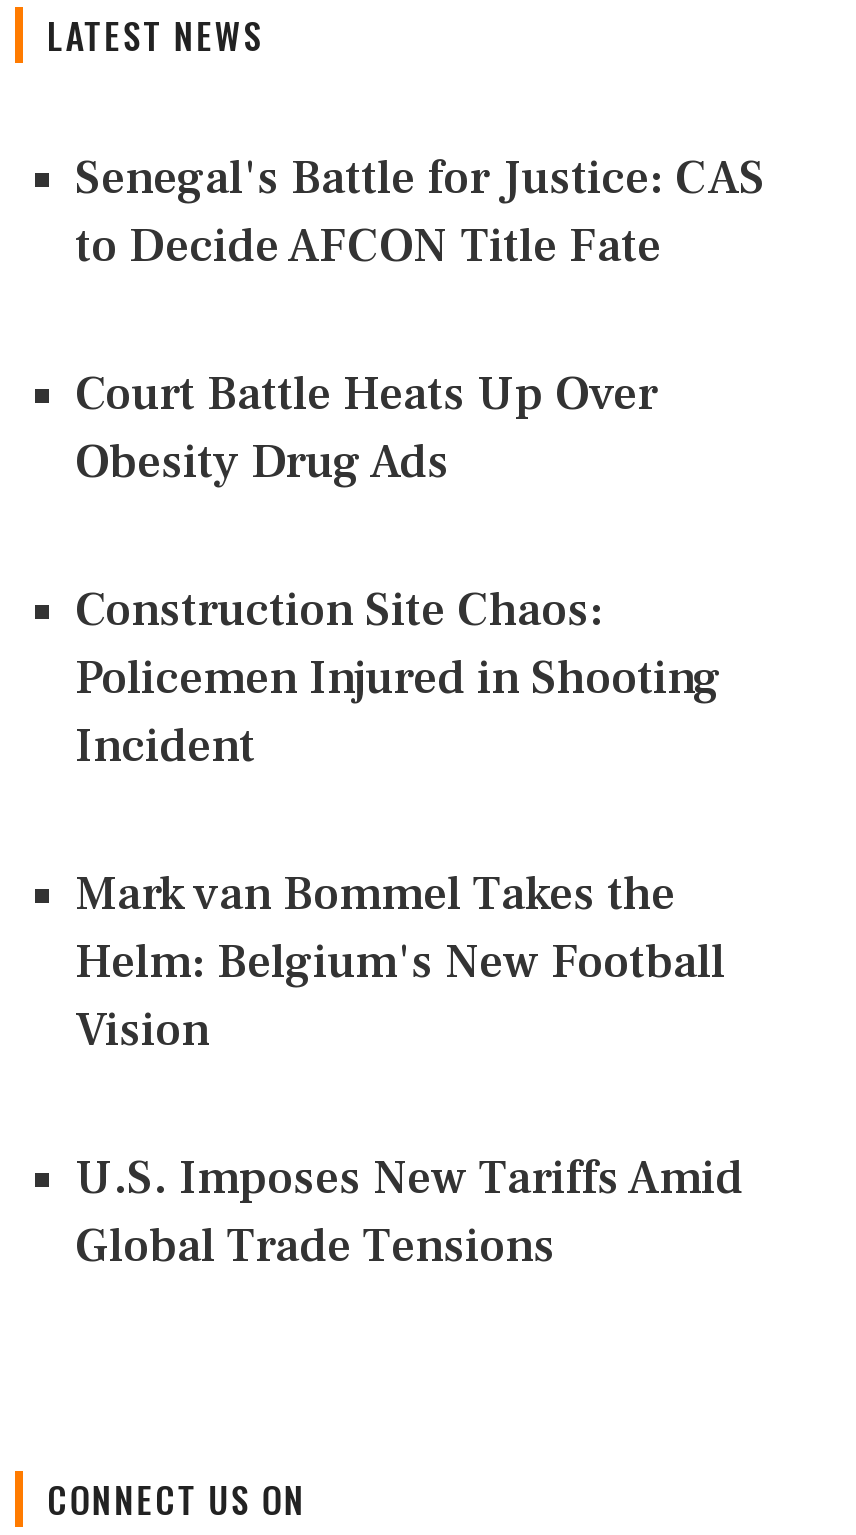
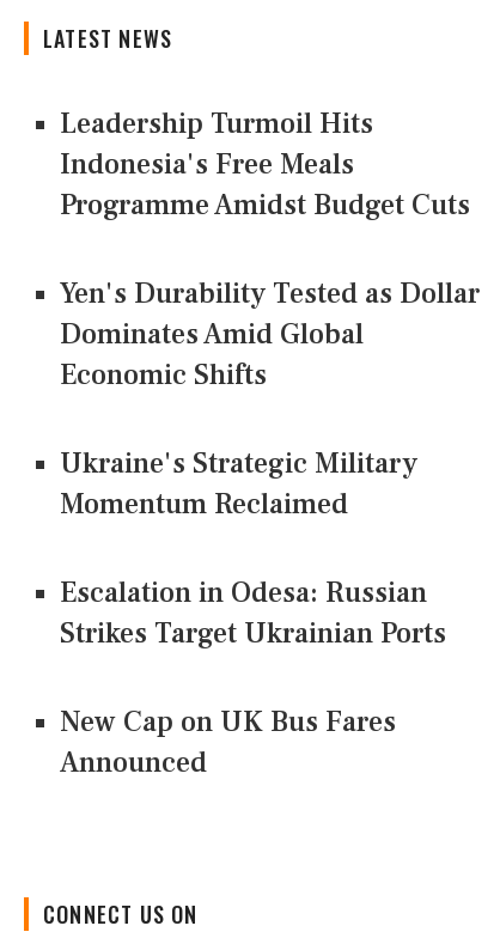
[75,148,765,278] Senegal's Battle for Justice: CAS | to Decide AFCON Title Fate -> [60,106,470,224] Leadership Turmoil Hits | Indonesia's Free Meals | Programme Amidst Budget Cuts
[75,364,657,494] Court Battle Heats Up Over | Obesity Drug Ads -> [60,276,480,394] Yen's Durability Tested as Dollar | Dominates Amid Global | Economic Shifts
[75,580,721,778] Construction Site Chaos: | Policemen Injured in Shooting | Incident -> [60,446,417,523] Ukraine's Strategic Military | Momentum Reclaimed
[75,864,725,1062] Mark van Bommel Takes the | Helm: Belgium's New Football | Vision -> [60,575,446,653] Escalation in Odesa: Russian | Strikes Target Ukrainian Ports
[75,1148,743,1278] U.S. Imposes New Tariffs Amid | Global Trade Tensions -> [60,704,396,782] New Cap on UK Bus Fares | Announced

